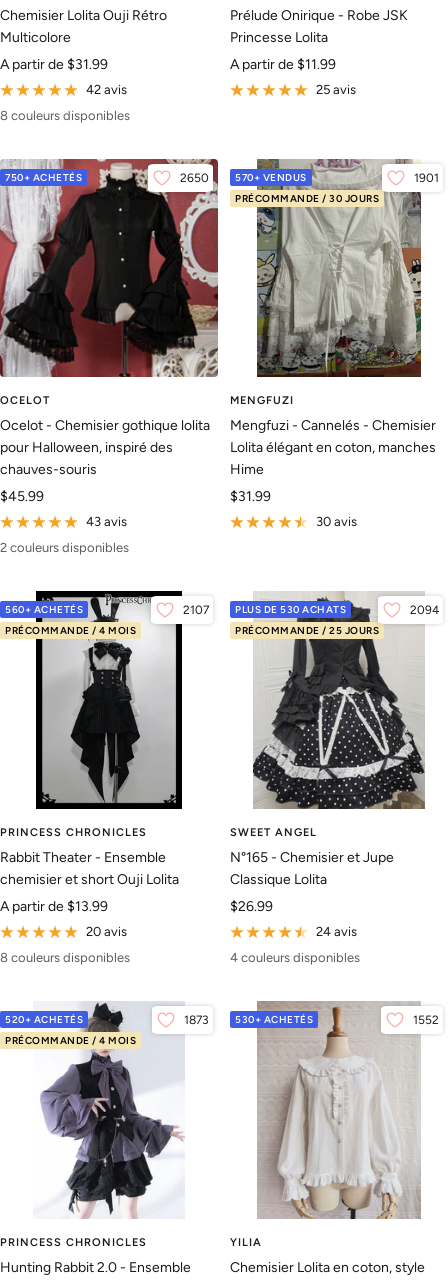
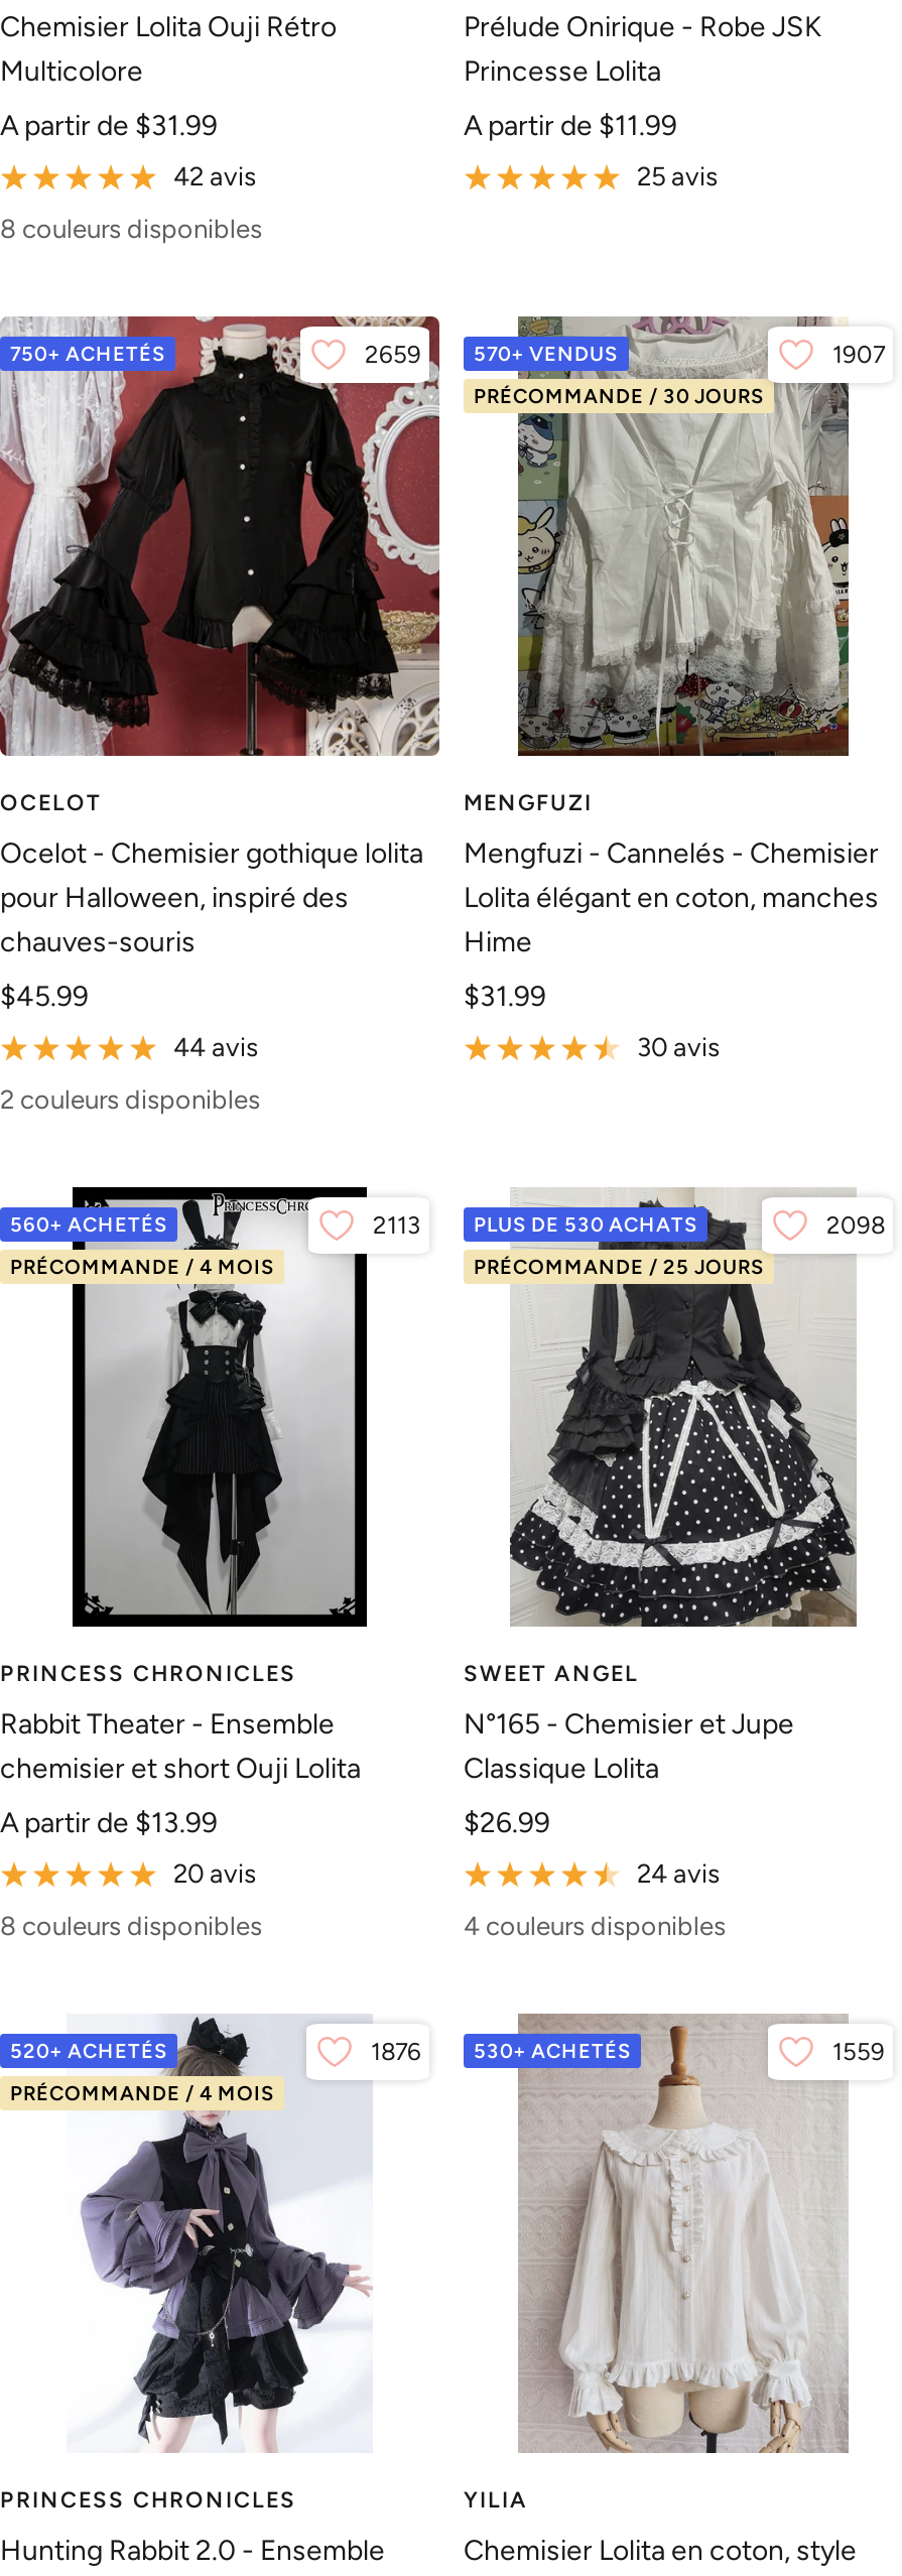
[180,171,306,185] 2650 570+ VENDUS -> [365,341,618,369] 2659 570+ VENDUS
[414,171,439,185] 1901 -> [832,341,885,369] 1907
[86,514,127,529] 43 avis -> [173,1032,258,1062] 44 avis
[183,603,346,617] 2107 PLUS DE 530 ACHATS -> [373,1211,697,1240] 2113 PLUS DE 530 ACHATS
[410,603,439,617] 2094 -> [826,1211,885,1240] 2098
[184,1013,313,1027] 1873 530+ ACHETÉS -> [371,2038,631,2066] 1876 530+ ACHETÉS
[413,1013,439,1027] 1552 -> [832,2038,885,2066] 1559

